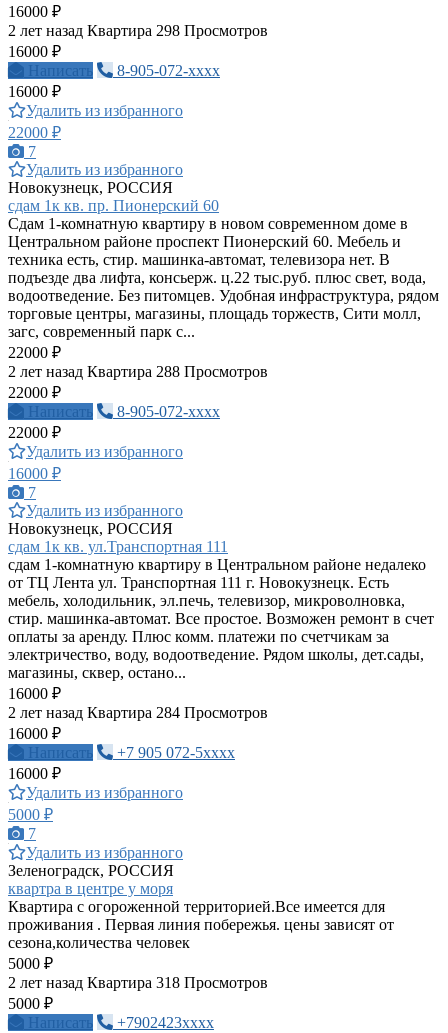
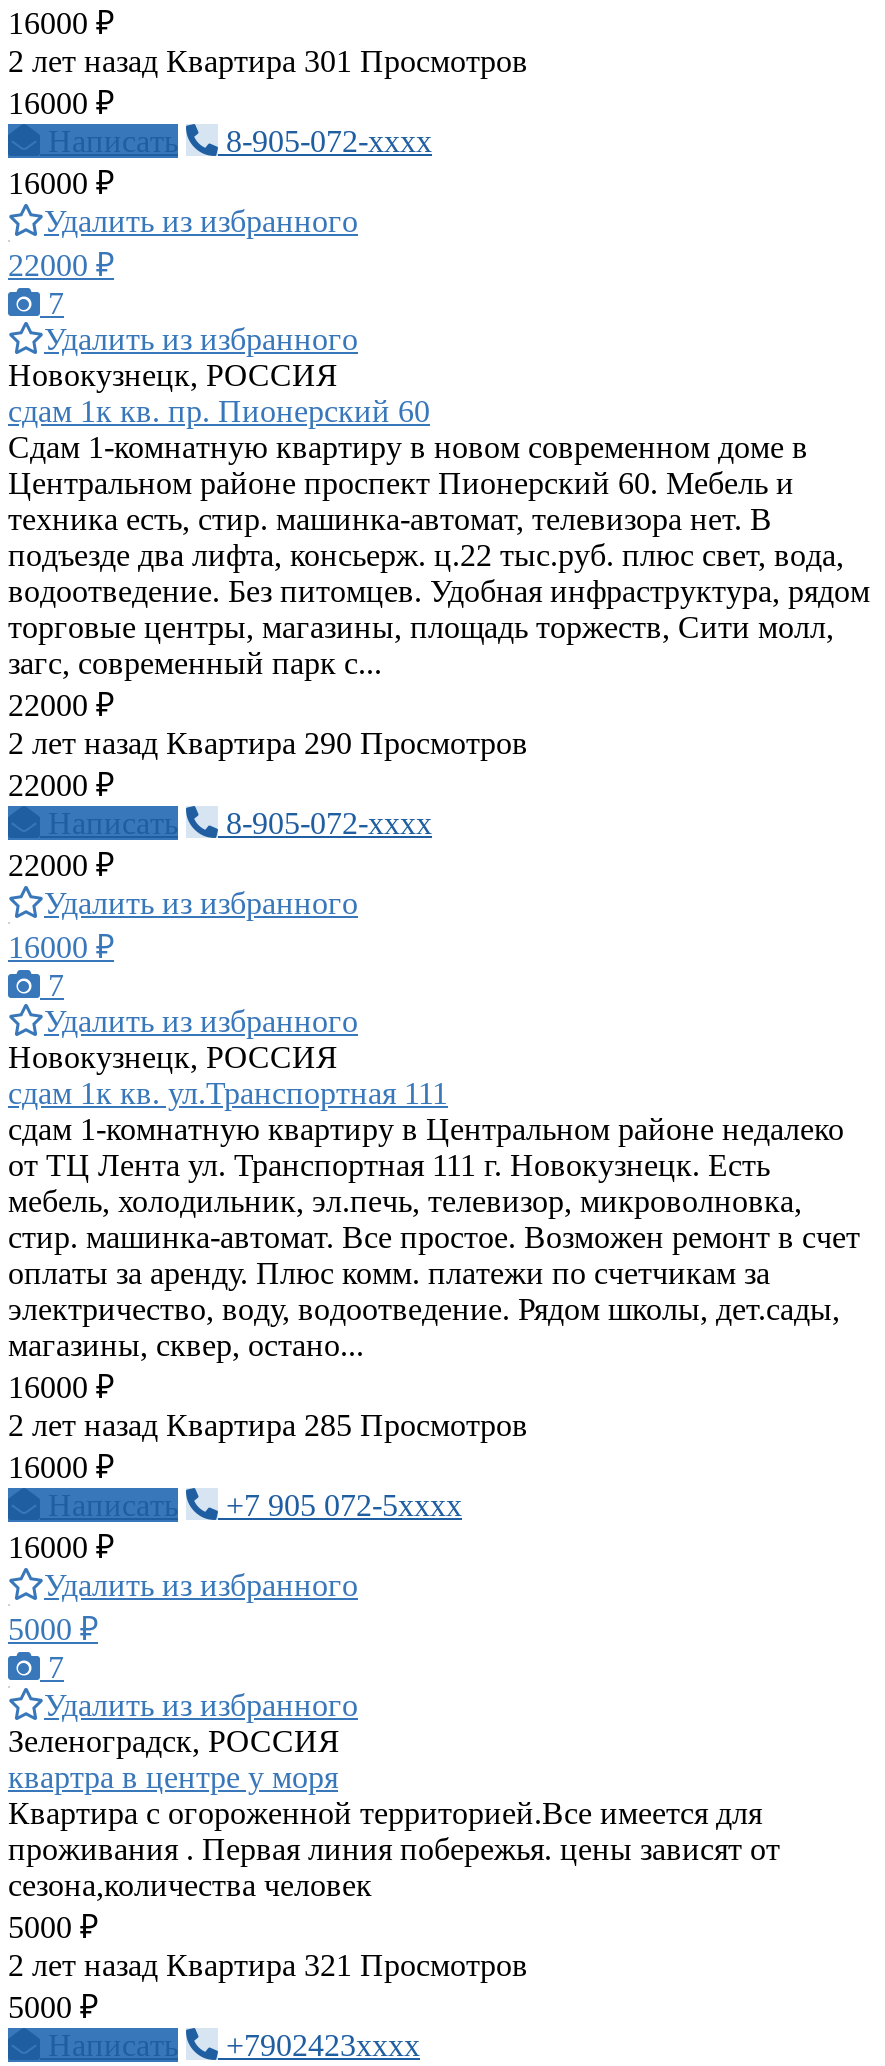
[8,22,268,39] 2 лет назад Квартира 298 Просмотров -> [8,44,528,78] 2 лет назад Квартира 301 Просмотров
[8,363,268,380] 2 лет назад Квартира 288 Просмотров -> [8,726,528,760] 2 лет назад Квартира 290 Просмотров
[8,704,268,721] 2 лет назад Квартира 284 Просмотров -> [8,1408,528,1442] 2 лет назад Квартира 285 Просмотров
[8,974,268,991] 2 лет назад Квартира 318 Просмотров -> [8,1948,528,1982] 2 лет назад Квартира 321 Просмотров

